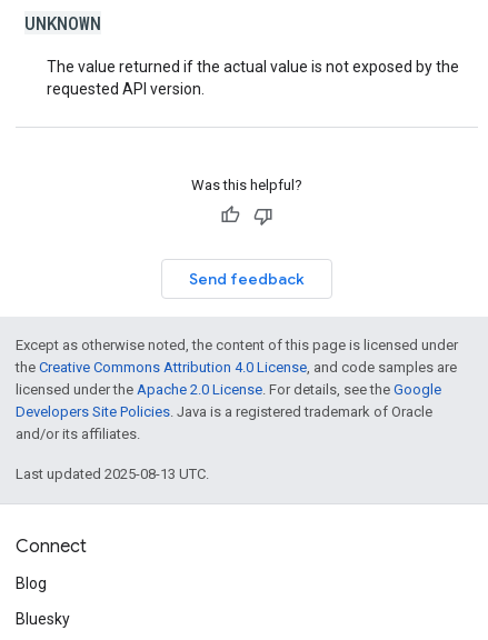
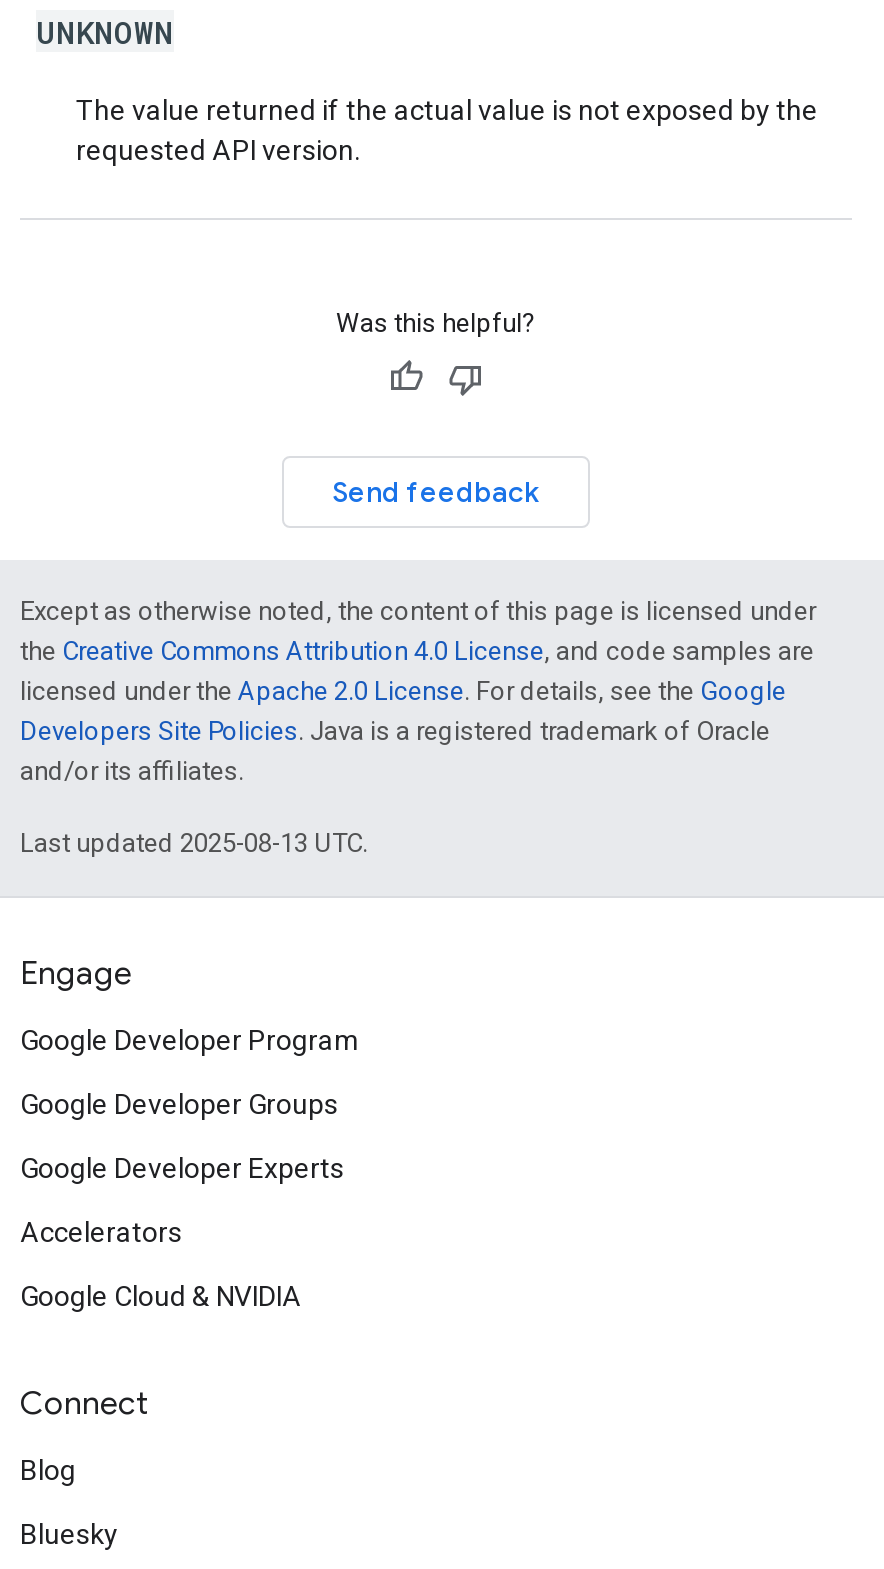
none -> [20,954,360,1312] Engage | Google Developer Program | Google Developer Groups | Google Developer Experts | Accelerators | Google Cloud & NVIDIA

